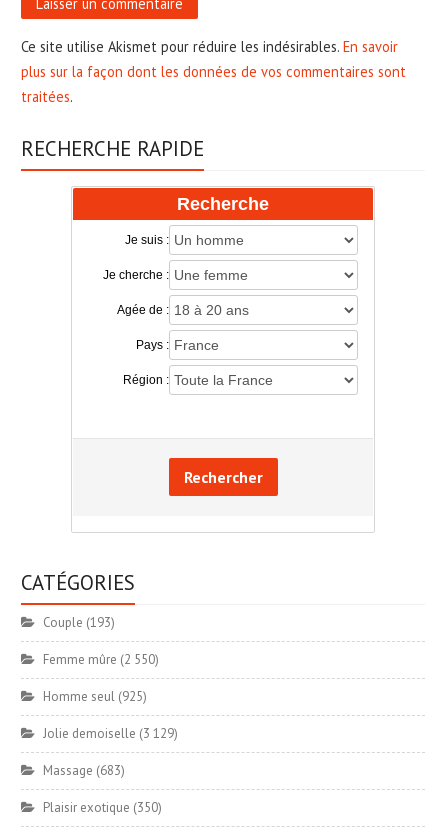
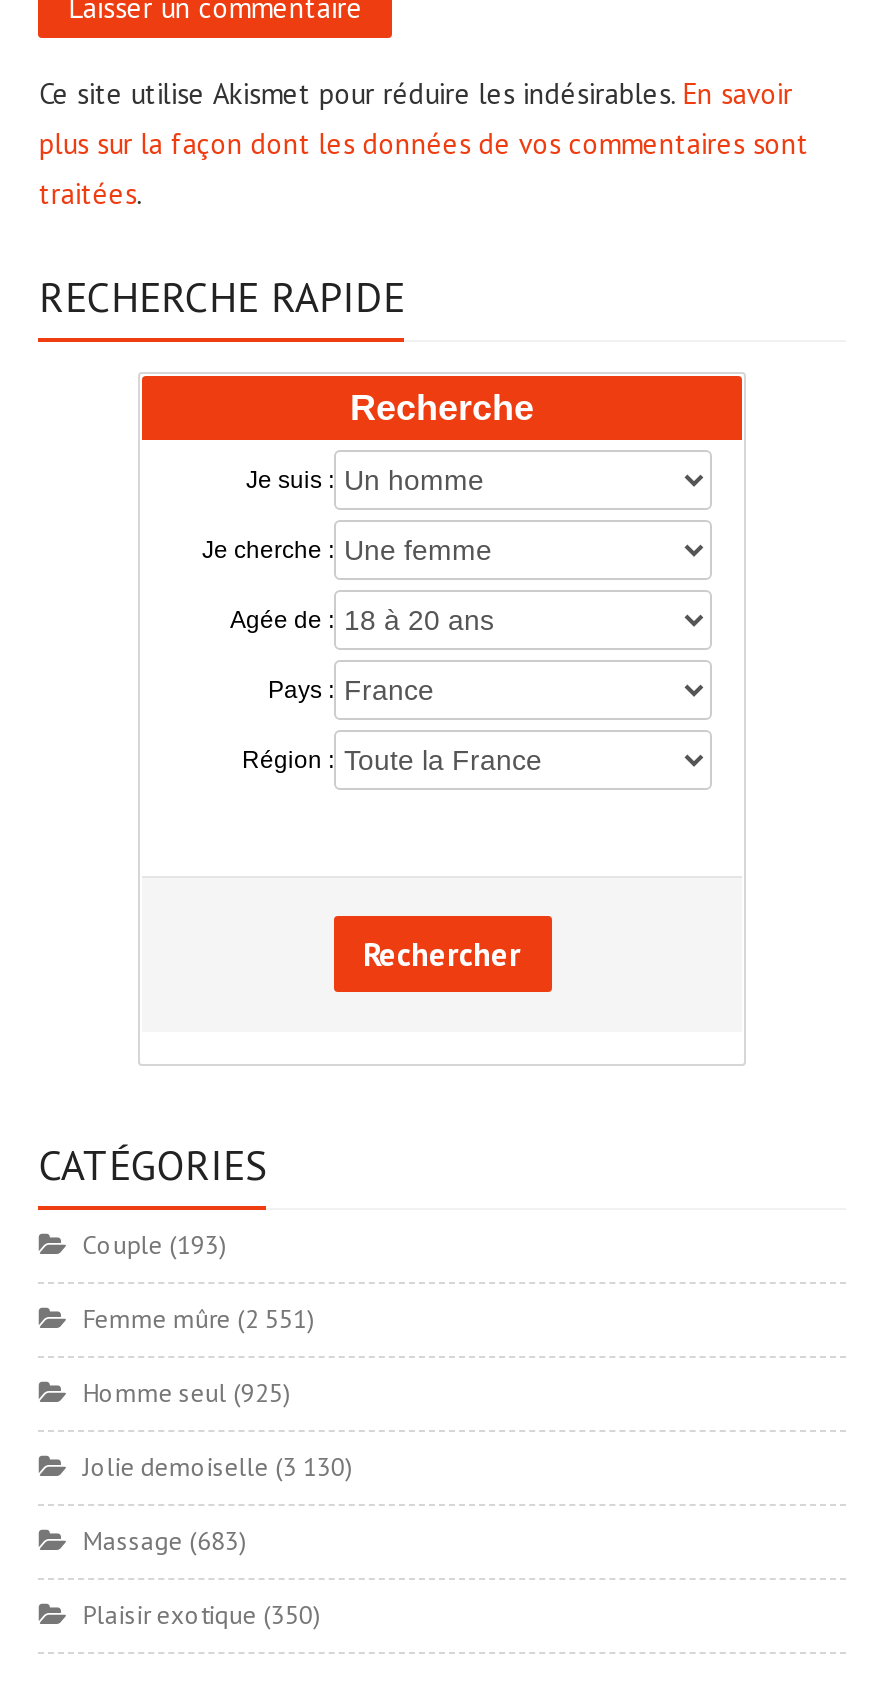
[43,651,159,668] Femme mûre (2 550) -> [83,1302,315,1336] Femme mûre (2 551)
[43,725,178,742] Jolie demoiselle (3 129) -> [83,1450,353,1484] Jolie demoiselle (3 130)

